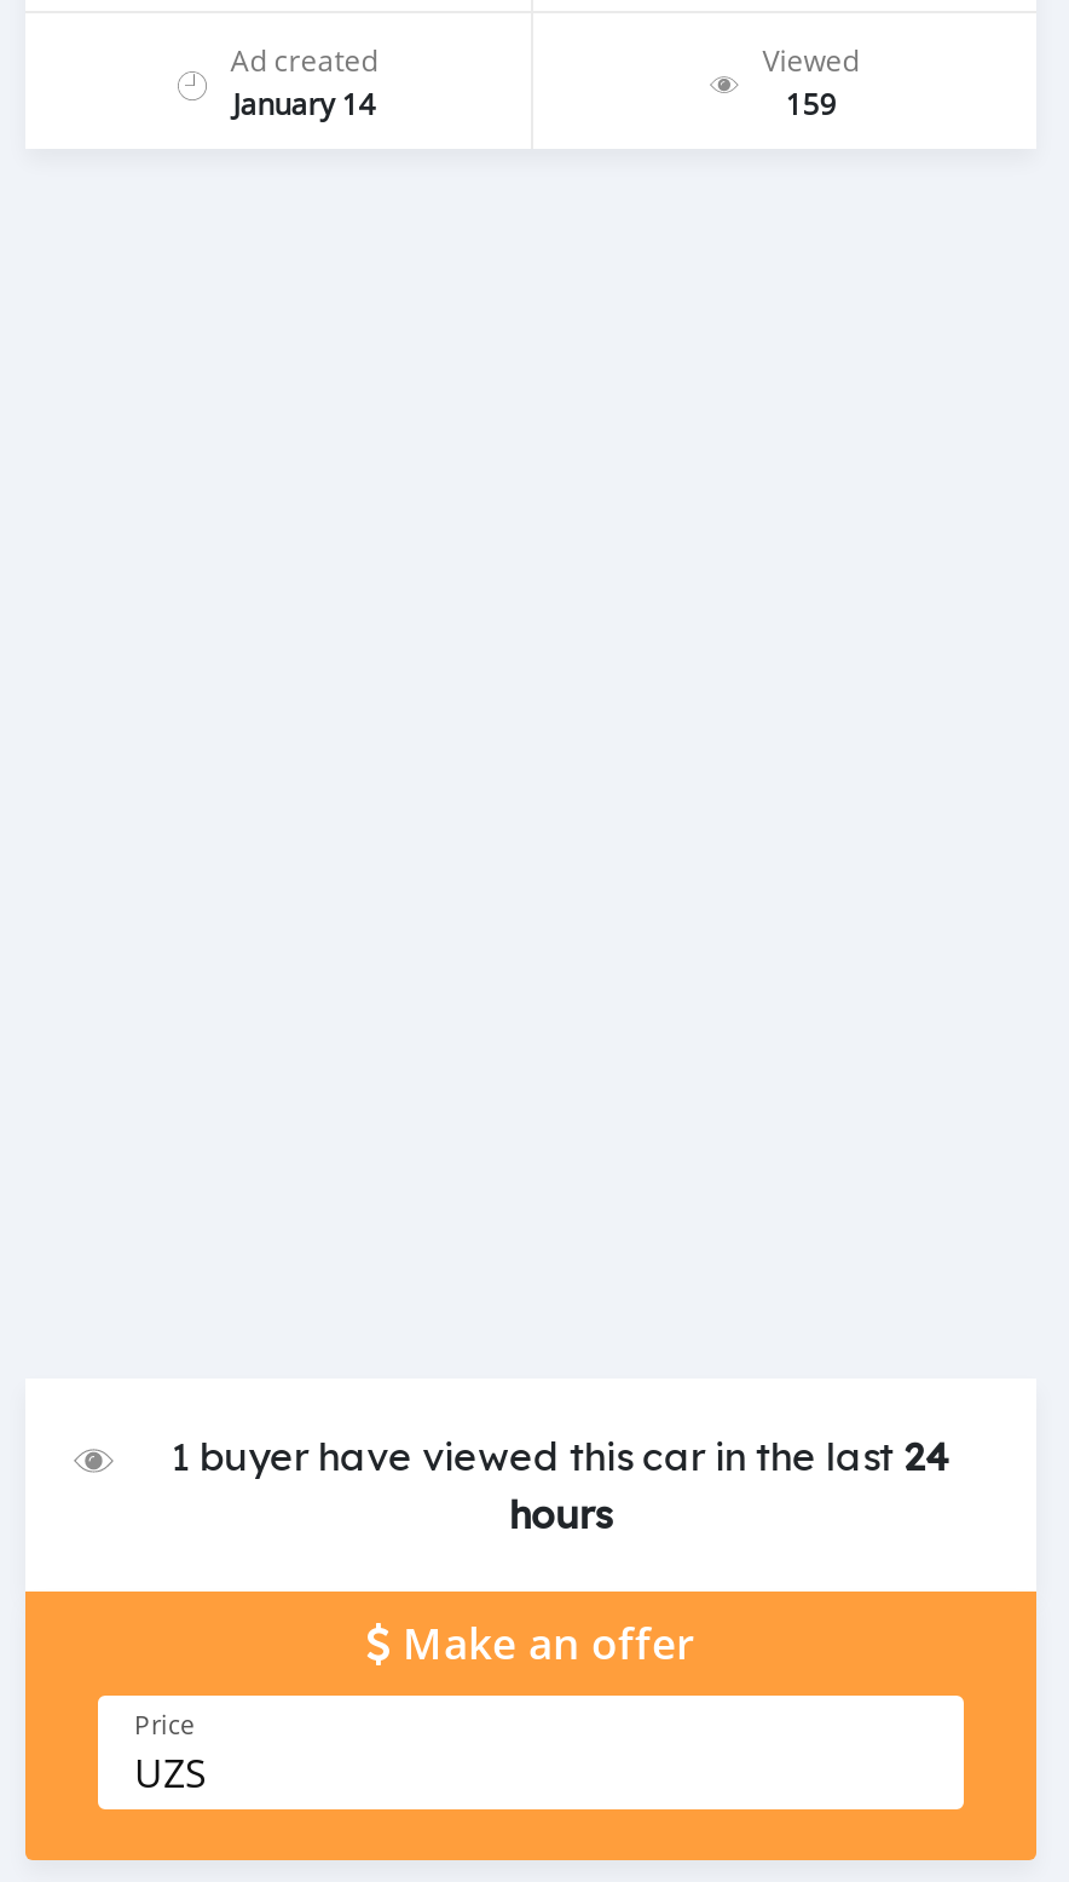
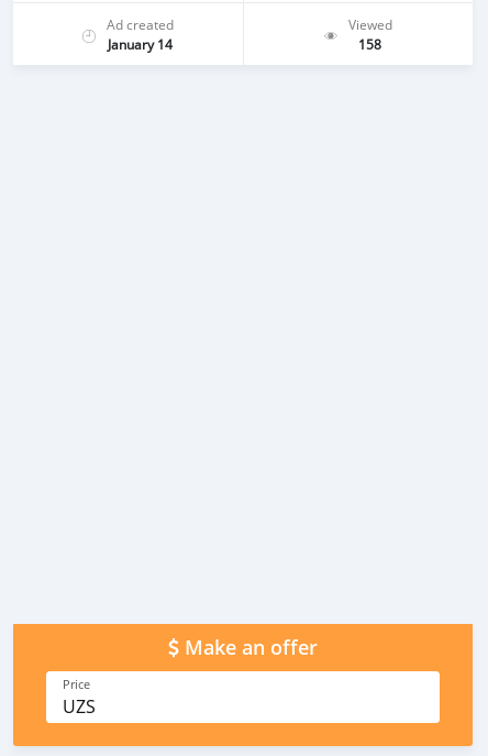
[785,84,836,122] 159 -> [359,35,382,53] 158
[171,1432,950,1539] 1 buyer have viewed this car in the last 24 | hours -> none

